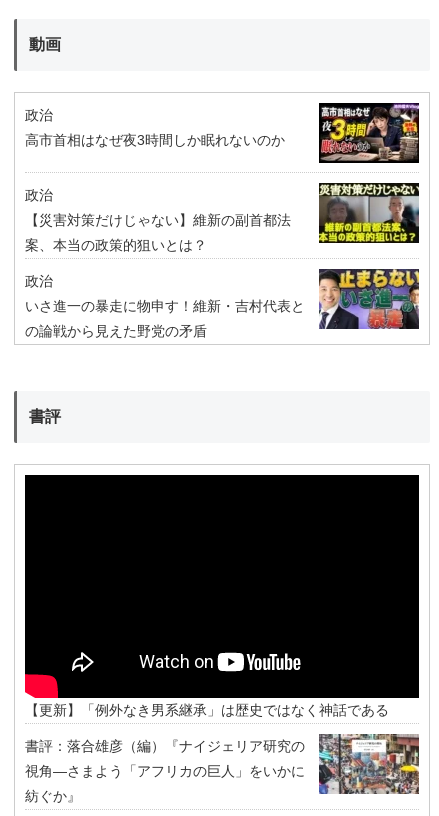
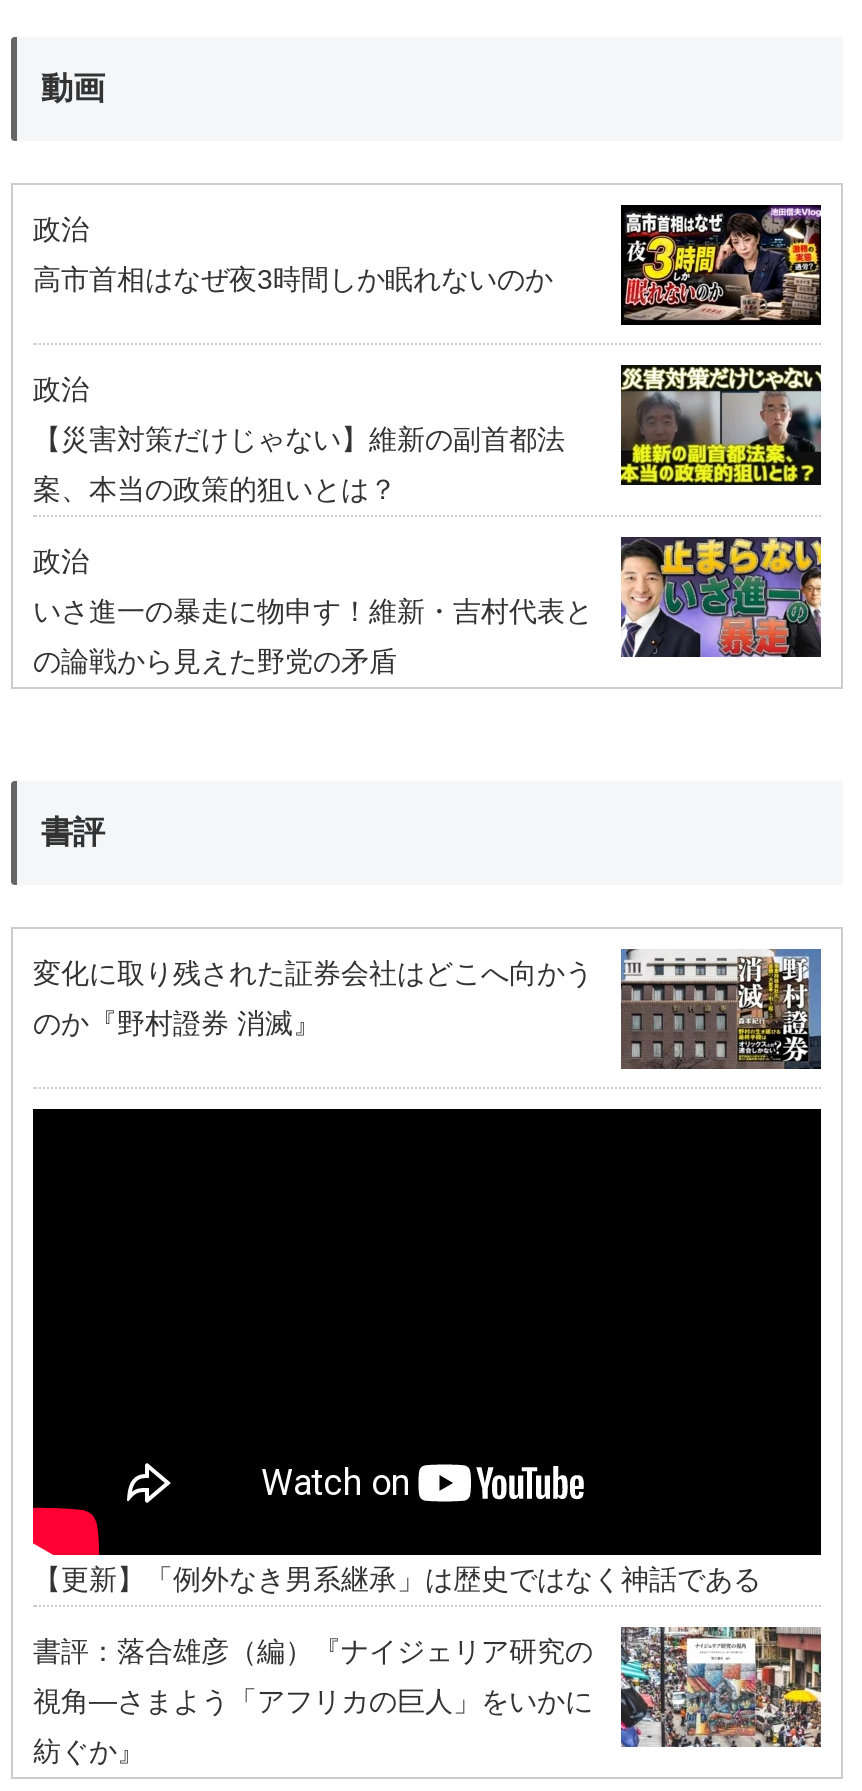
none -> [33,947,823,1071] [image] | 変化に取り残された証券会社はどこへ向かう | のか『野村證券 消滅』

